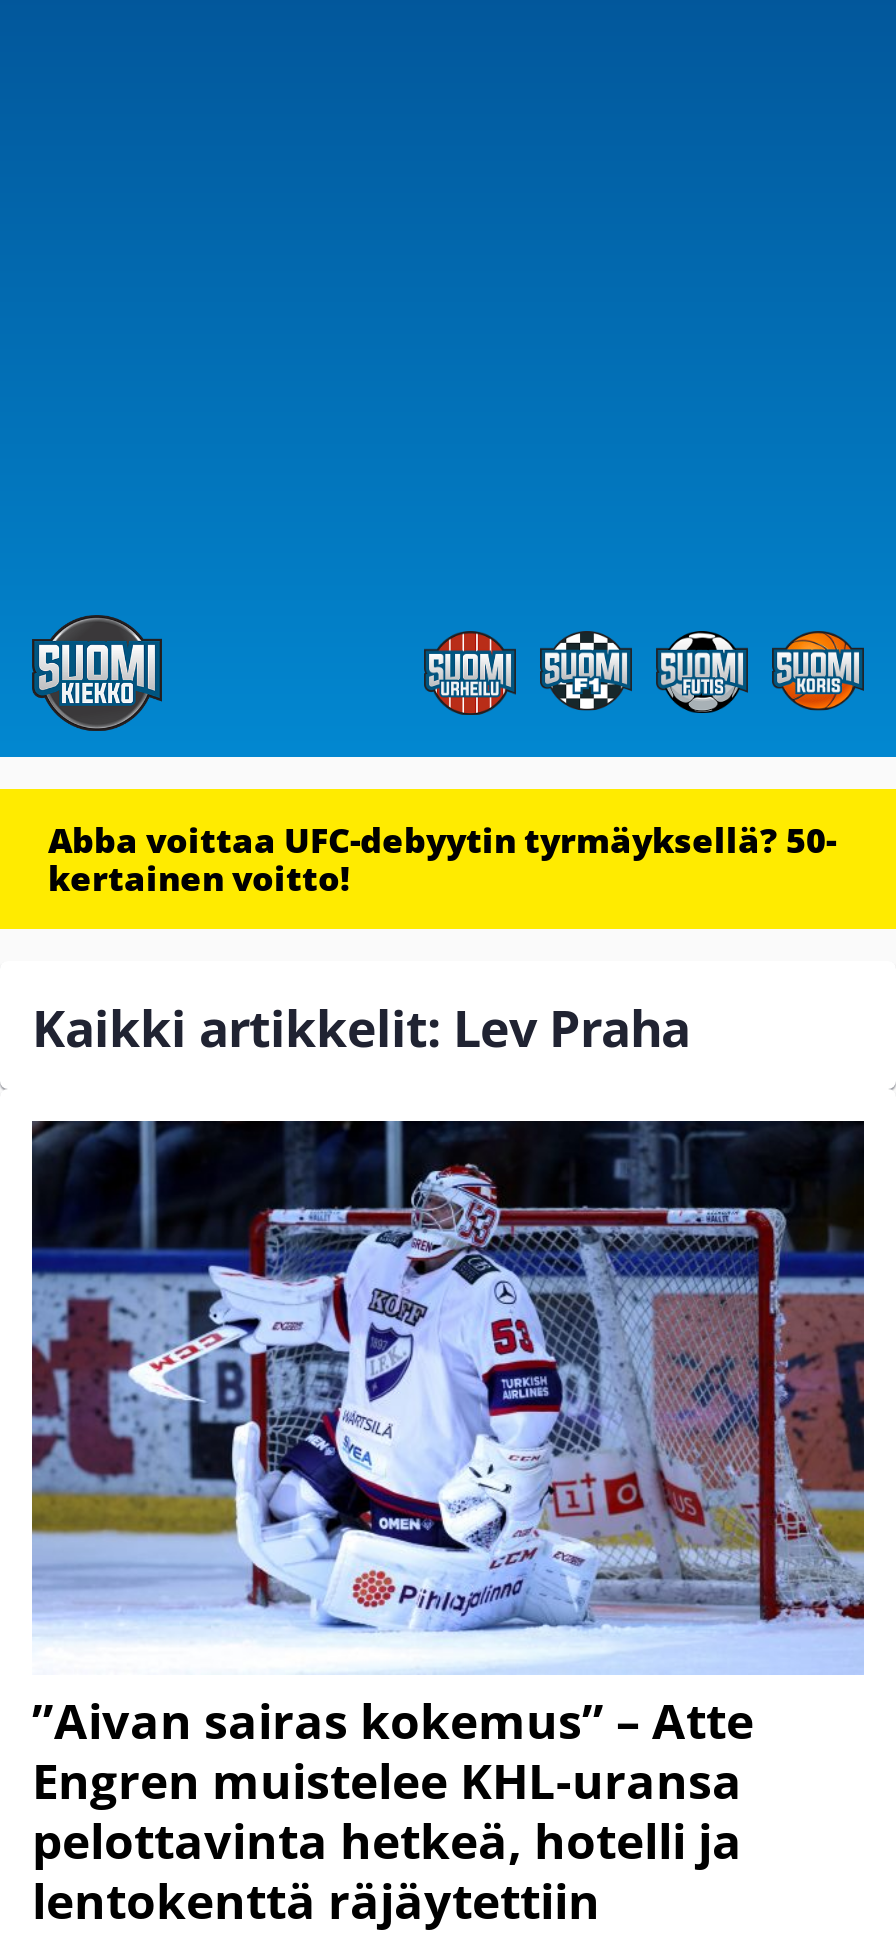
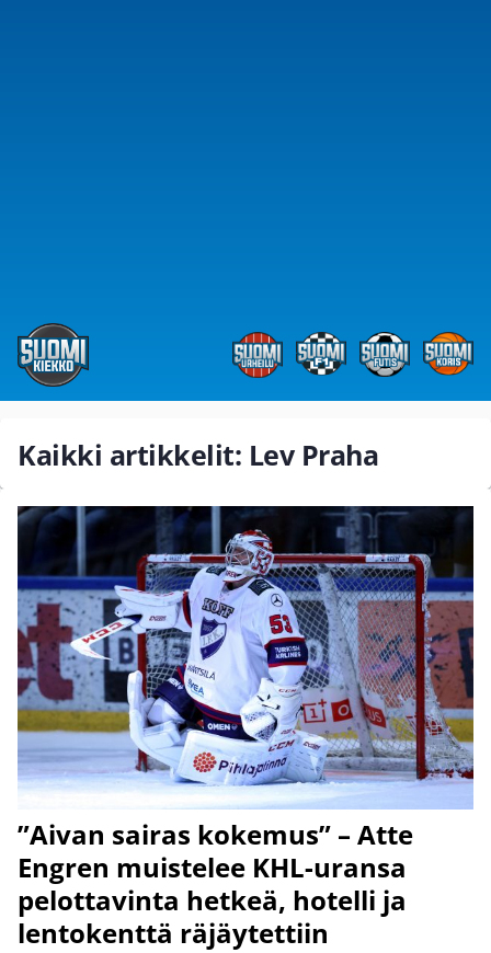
[48,817,836,901] Abba voittaa UFC-debyytin tyrmäyksellä? 50- | kertainen voitto! -> none

